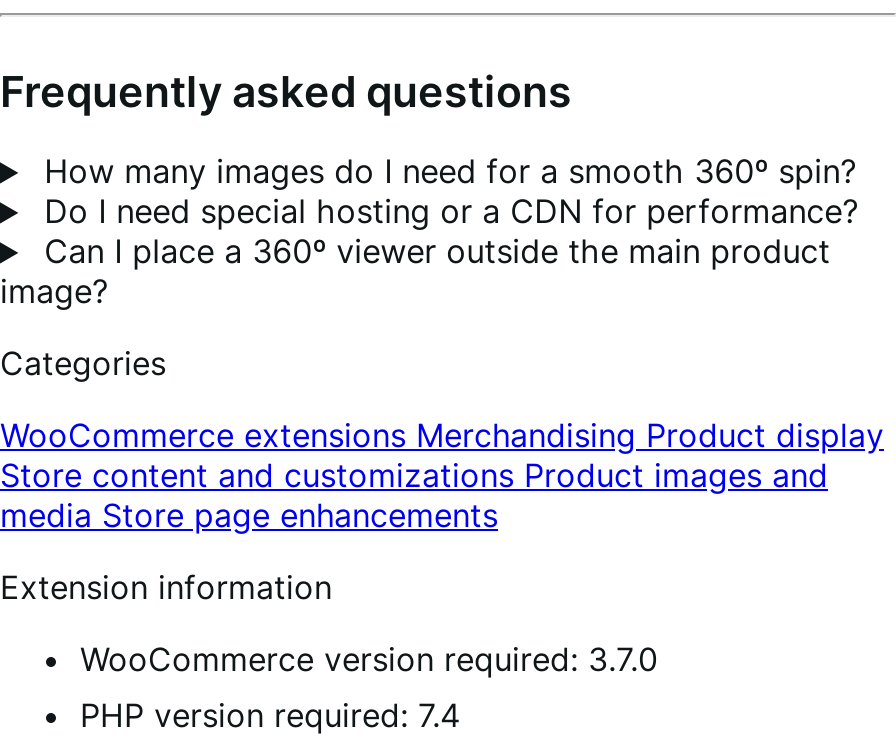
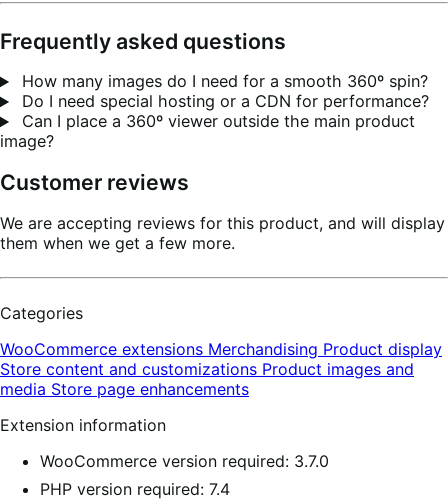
none -> [0,169,445,253] Customer reviews | We are accepting reviews for this product, and will display | them when we get a few more.

